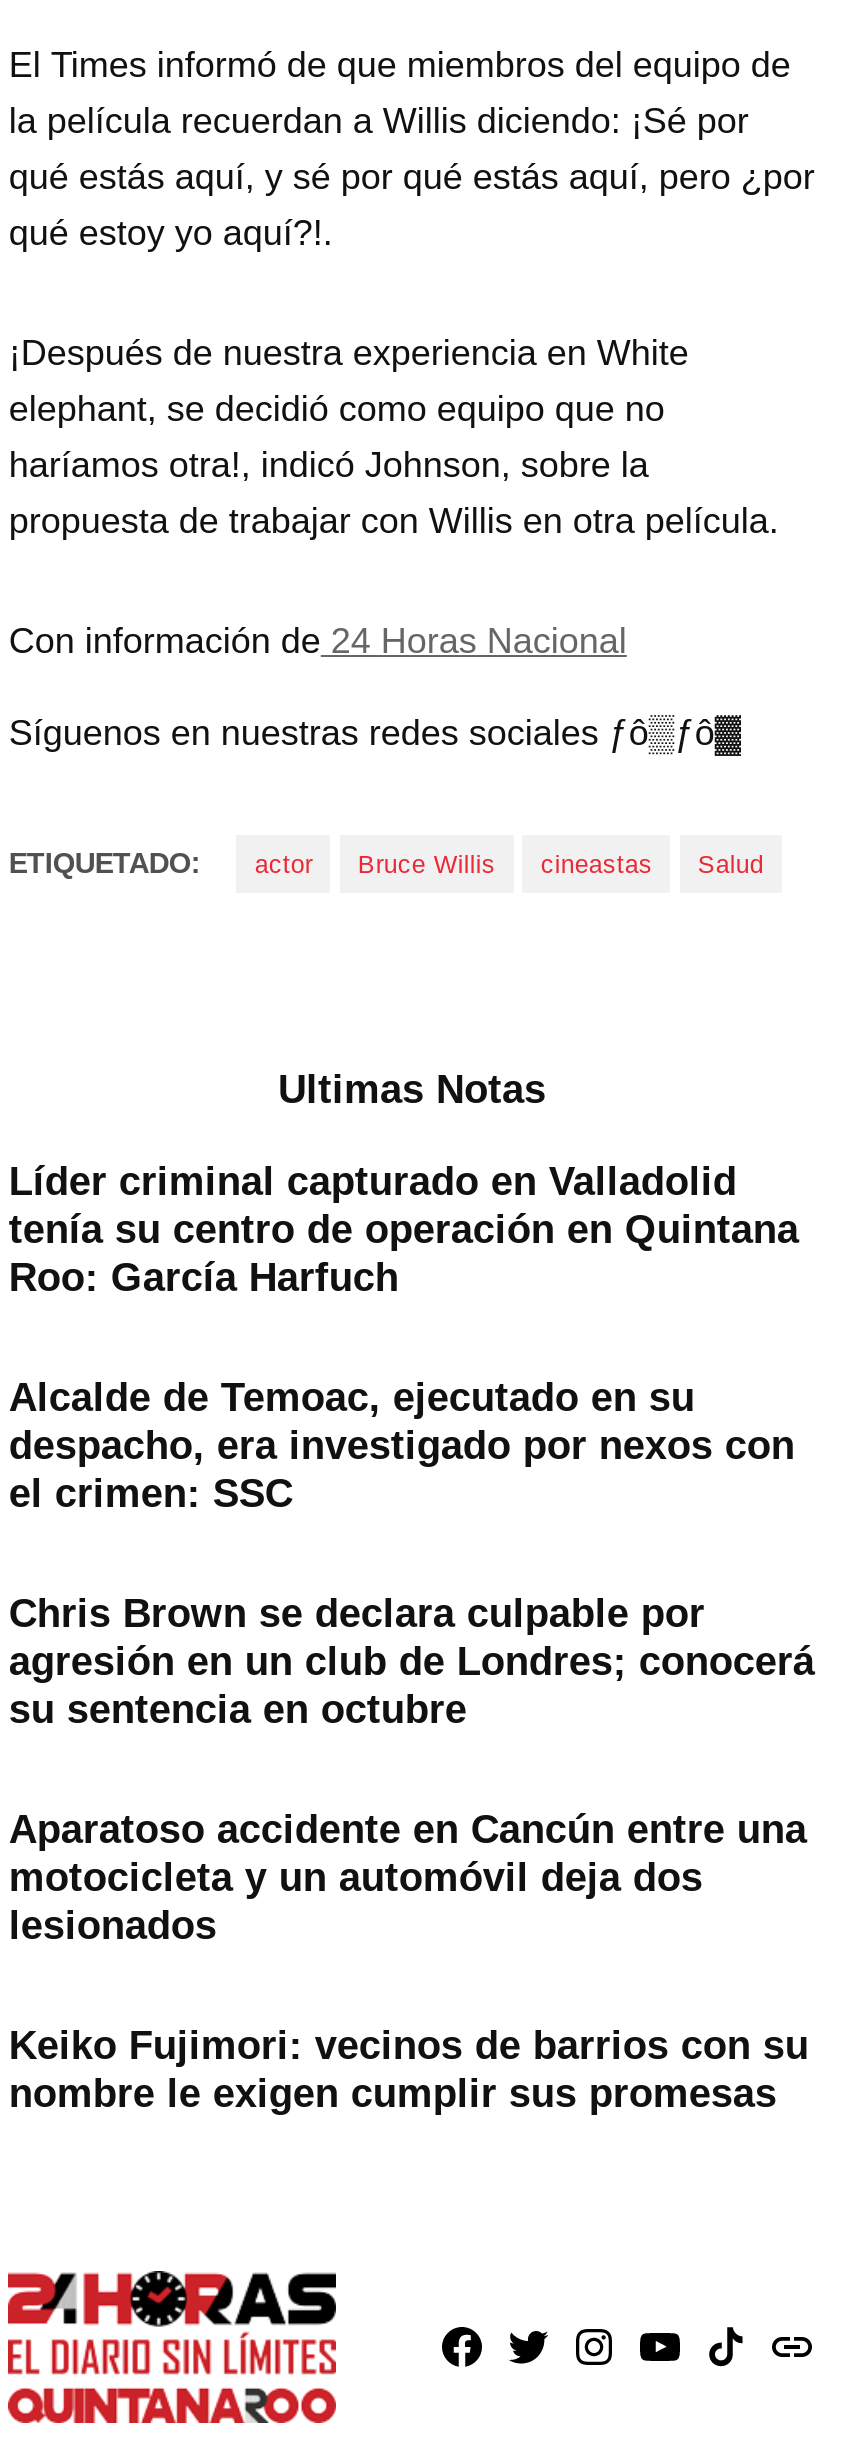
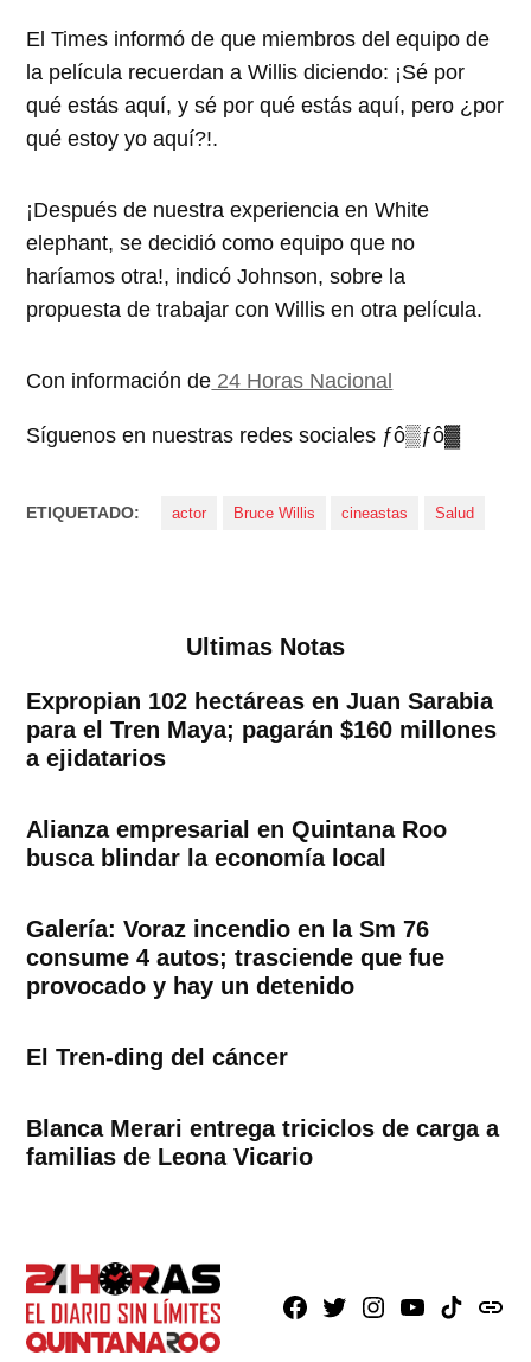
[9,1160,799,1300] Líder criminal capturado en Valladolid | tenía su centro de operación en Quintana | Roo: García Harfuch -> [27,688,497,772] Expropian 102 hectáreas en Juan Sarabia | para el Tren Maya; pagarán $160 millones | a ejidatarios
[9,1376,795,1516] Alcalde de Temoac, ejecutado en su | despacho, era investigado por nexos con | el crimen: SSC -> [27,817,447,871] Alianza empresarial en Quintana Roo | busca blindar la economía local
[9,1592,815,1732] Chris Brown se declara culpable por | agresión en un club de Londres; conocerá | su sentencia en octubre -> [27,916,445,999] Galería: Voraz incendio en la Sm 76 | consume 4 autos; trasciende que fue | provocado y hay un detenido
[9,1808,807,1948] Aparatoso accidente en Cancún entre una | motocicleta y un automóvil deja dos | lesionados -> [27,1044,288,1070] El Tren-ding del cáncer
[9,2024,809,2116] Keiko Fujimori: vecinos de barrios con su | nombre le exigen cumplir sus promesas -> [27,1116,499,1170] Blanca Merari entrega triciclos de carga a | familias de Leona Vicario

